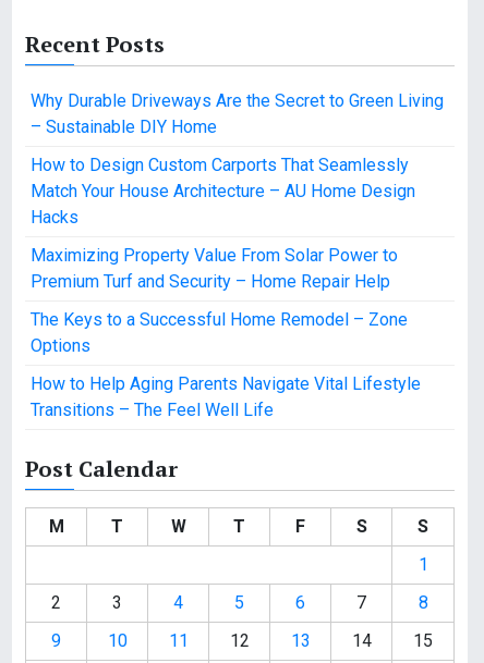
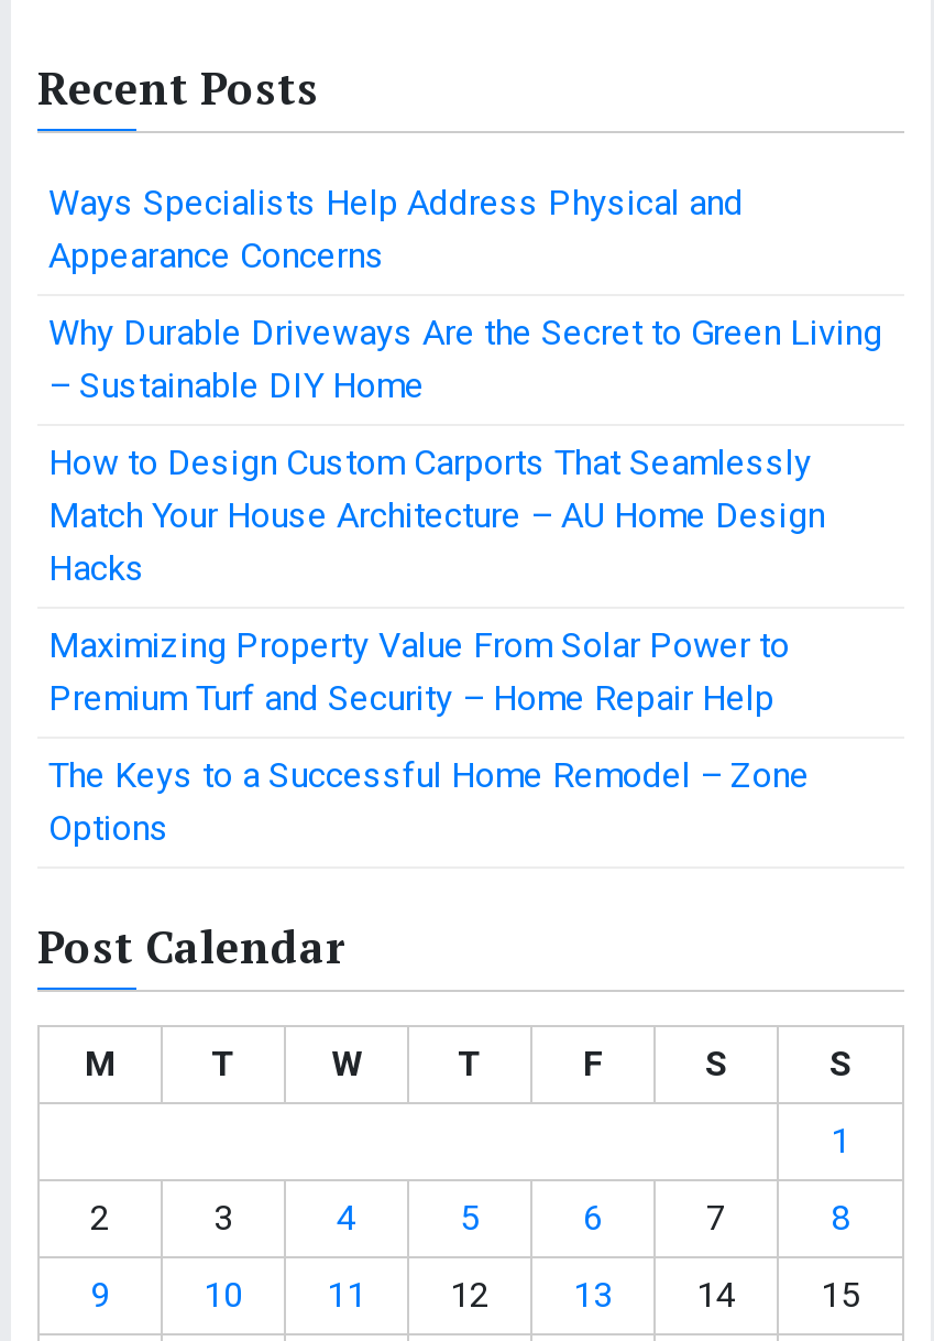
none -> [48,182,744,277] Ways Specialists Help Address Physical and | Appearance Concerns
moved [31,91,444,356] -> [48,312,882,849]: Why Durable Driveways Are the Secret to Green Living | – Sustainable DIY Home | How to Design Custom Carports That Seamlessly | ... | The Keys to a Successful Home Remodel – Zone | Options
[31,374,421,420] How to Help Aging Parents Navigate Vital Lifestyle | Transitions – The Feel Well Life -> none

